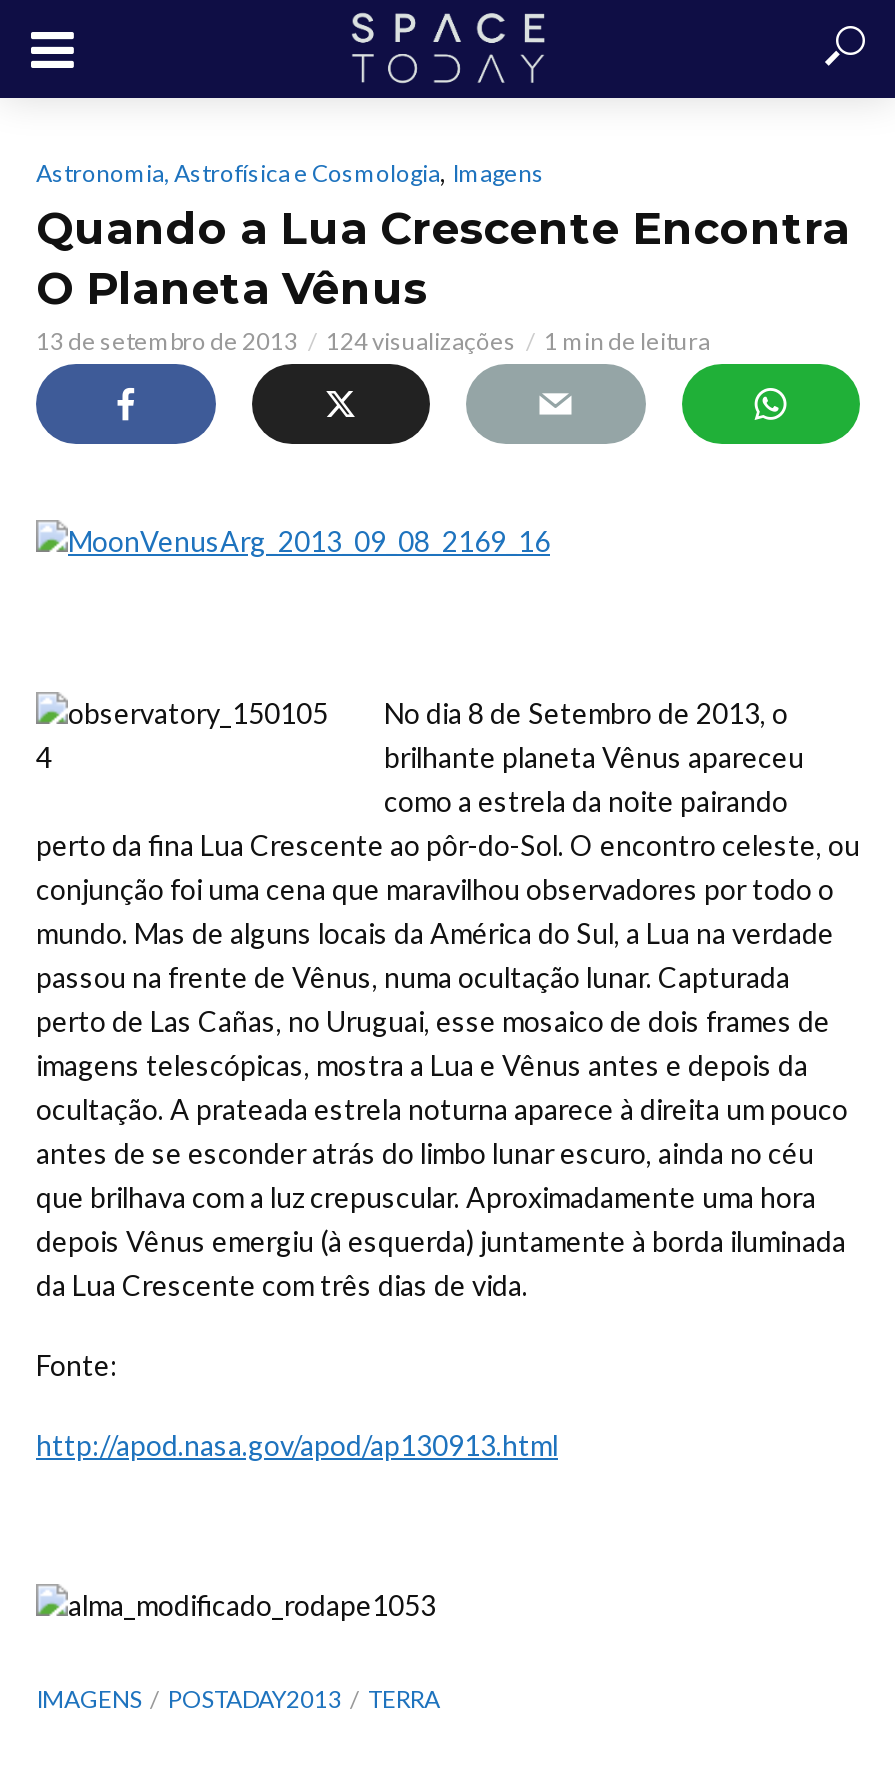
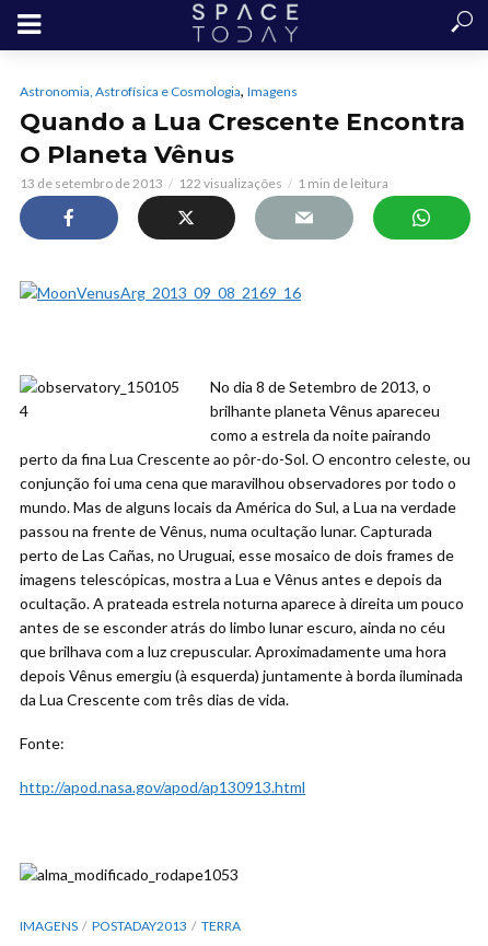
[326,326,516,356] 124 visualizações -> [178,175,282,191] 122 visualizações

